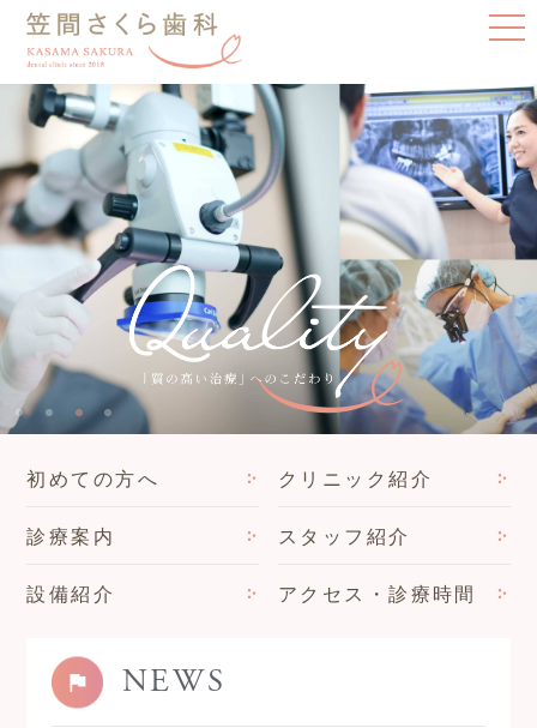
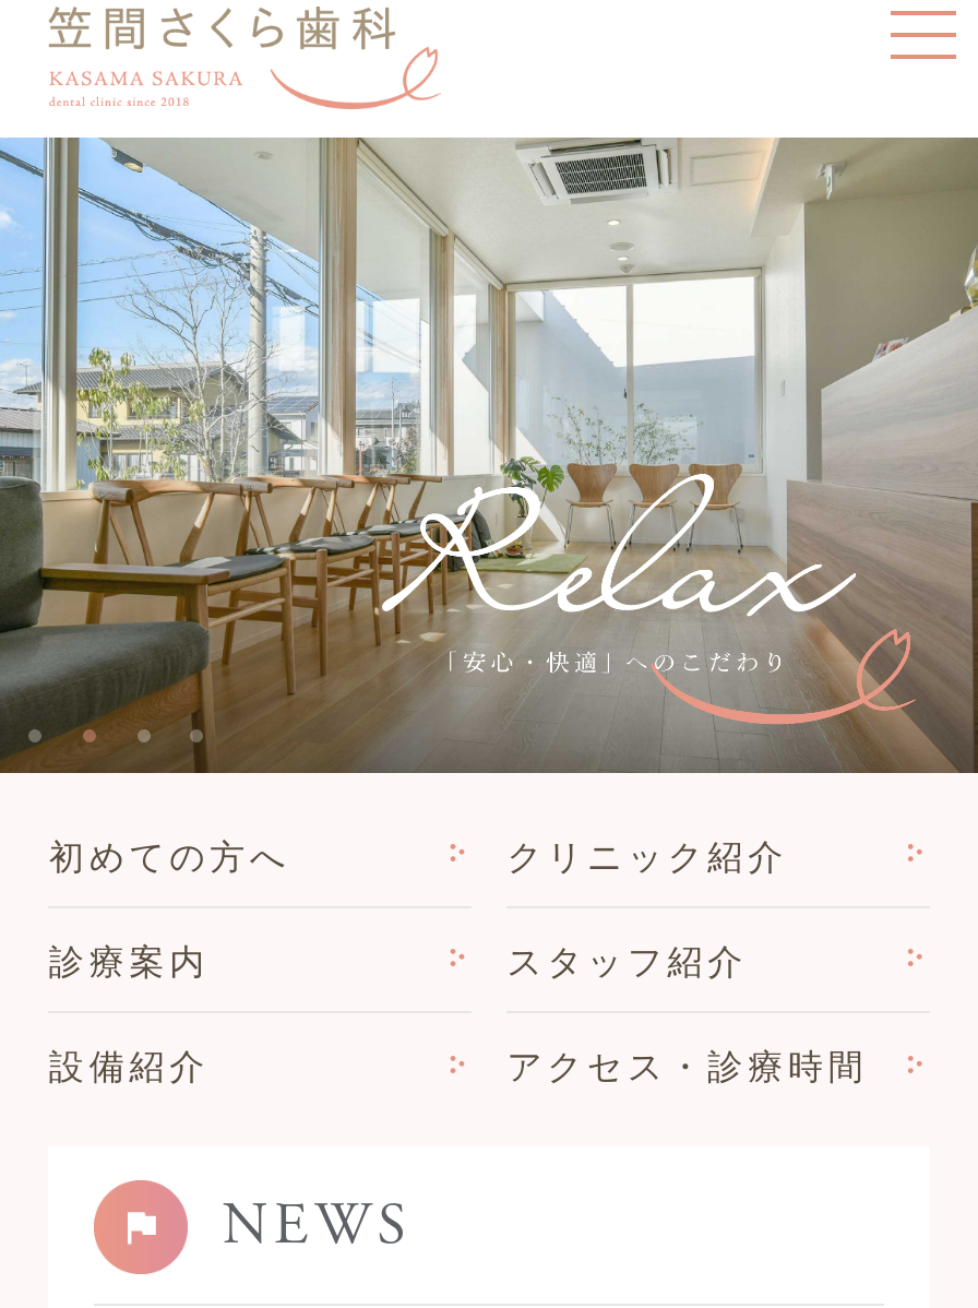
[4,83,533,435] [image] -> [7,135,971,775] [image]

